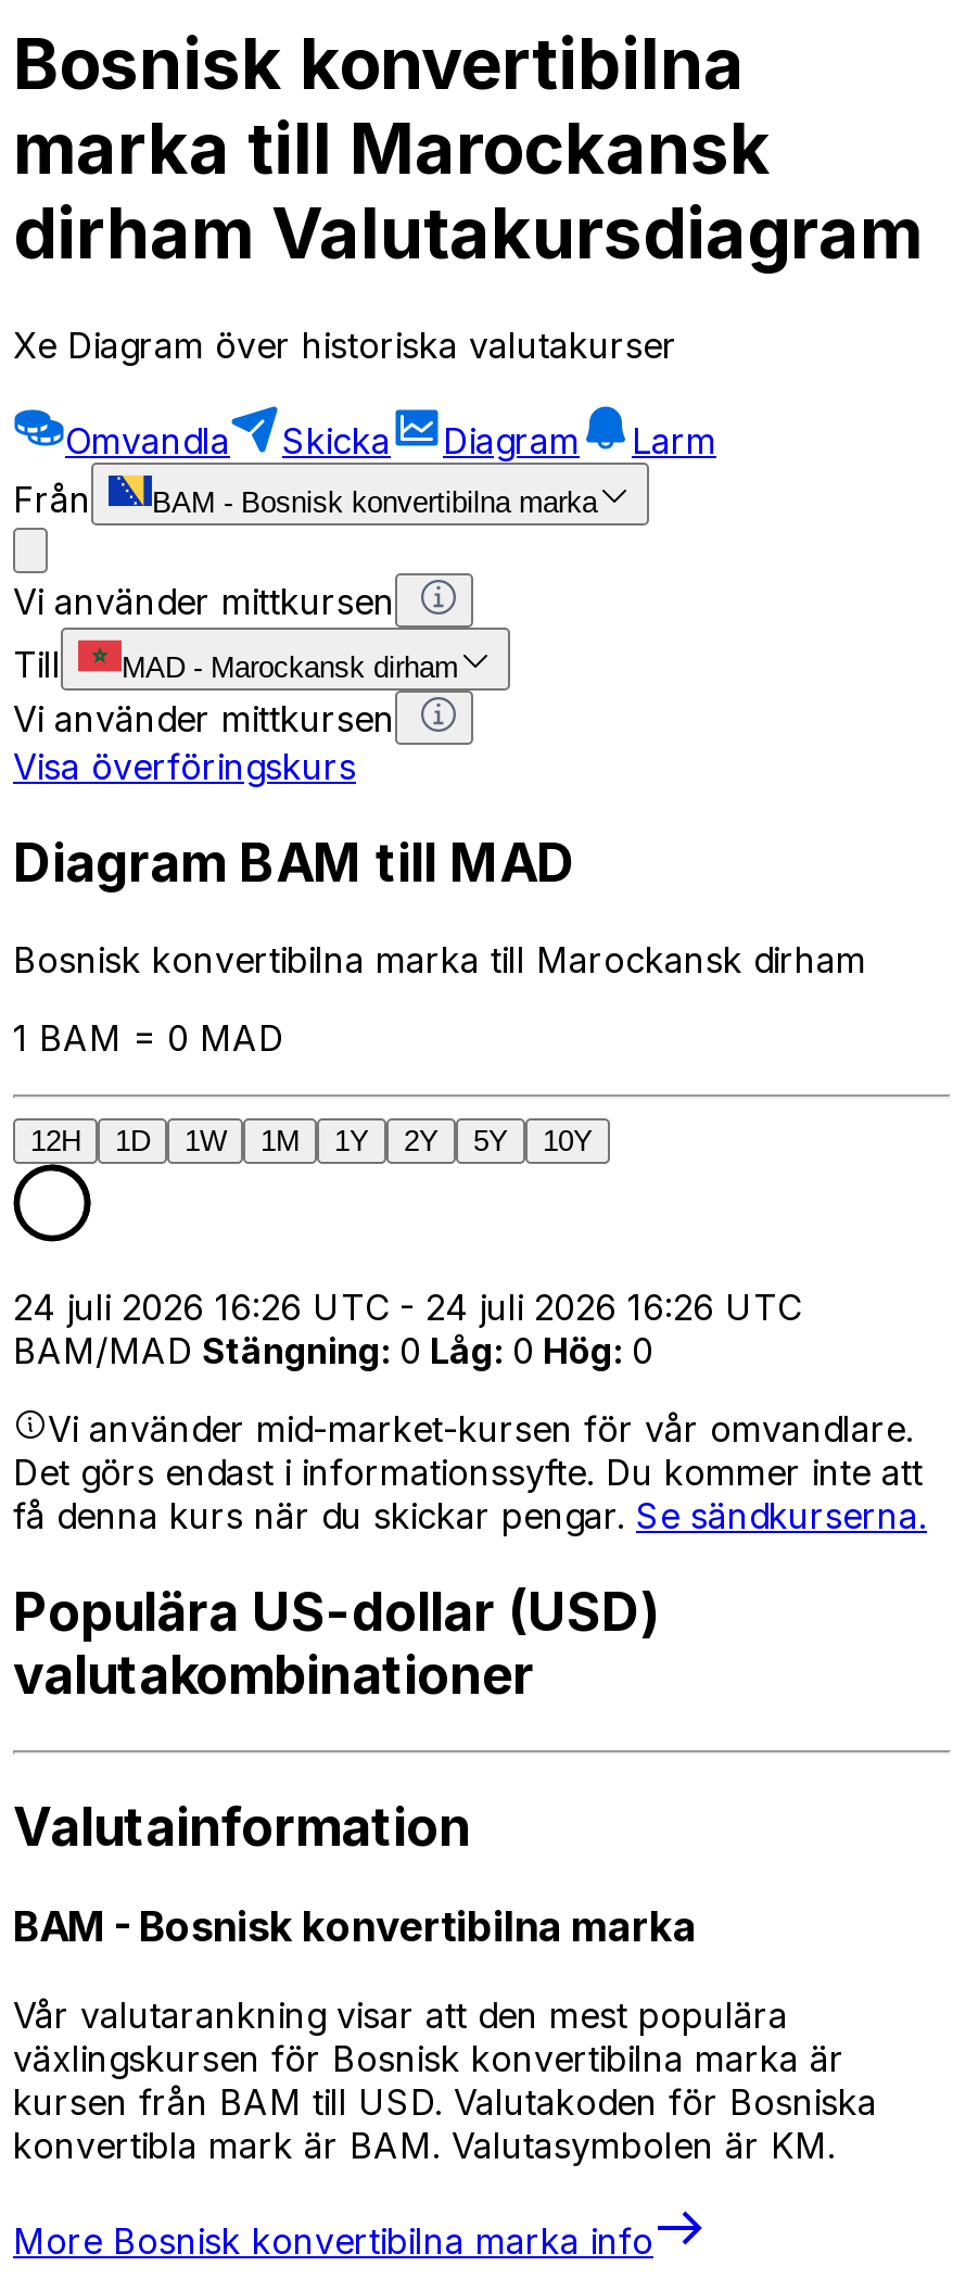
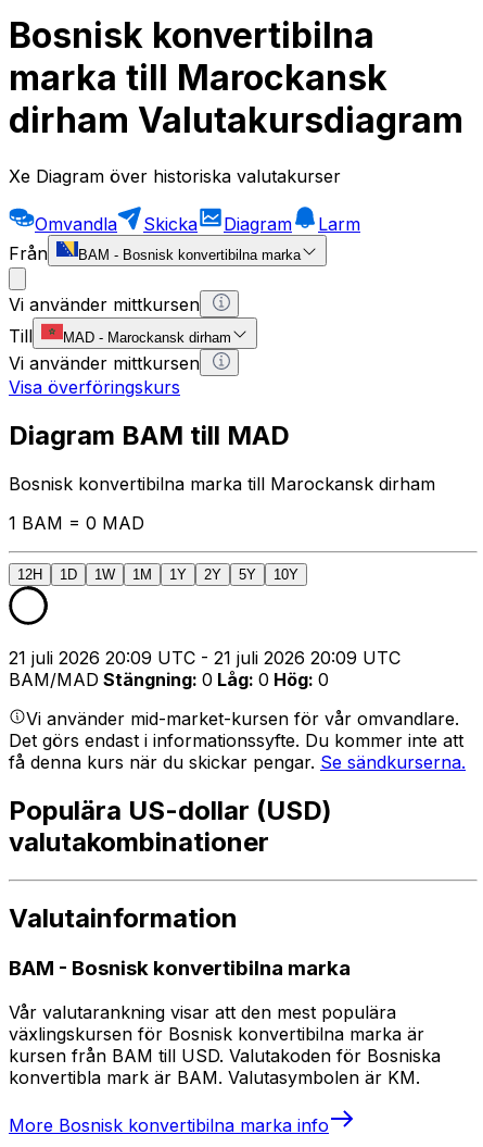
[13,1285,801,1328] 24 juli 2026 16:26 UTC - 24 juli 2026 16:26 UTC -> [9,647,401,668] 21 juli 2026 20:09 UTC - 21 juli 2026 20:09 UTC

